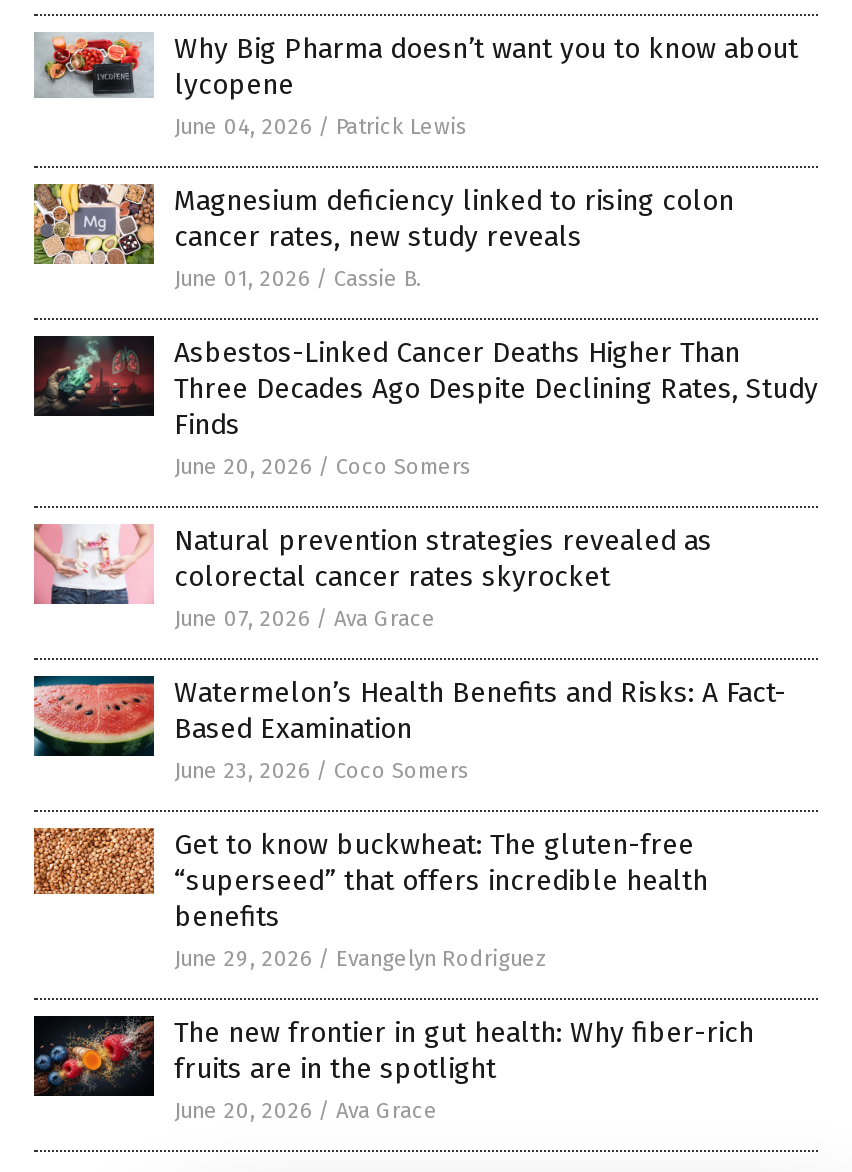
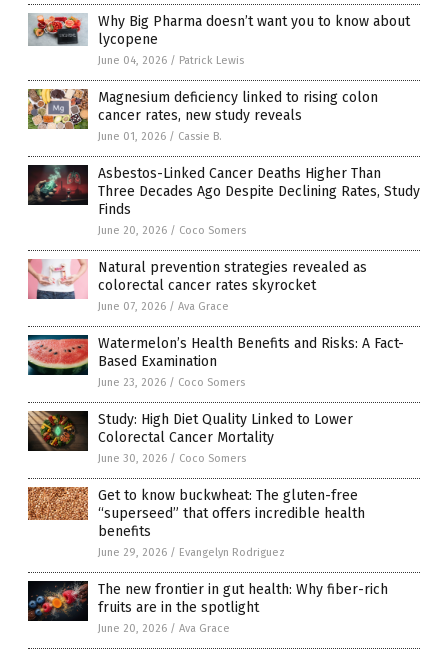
none -> [27,411,353,465] [image] | Study: High Diet Quality Linked to Lower | Colorectal Cancer Mortality | June 30, 2026 / Coco Somers

